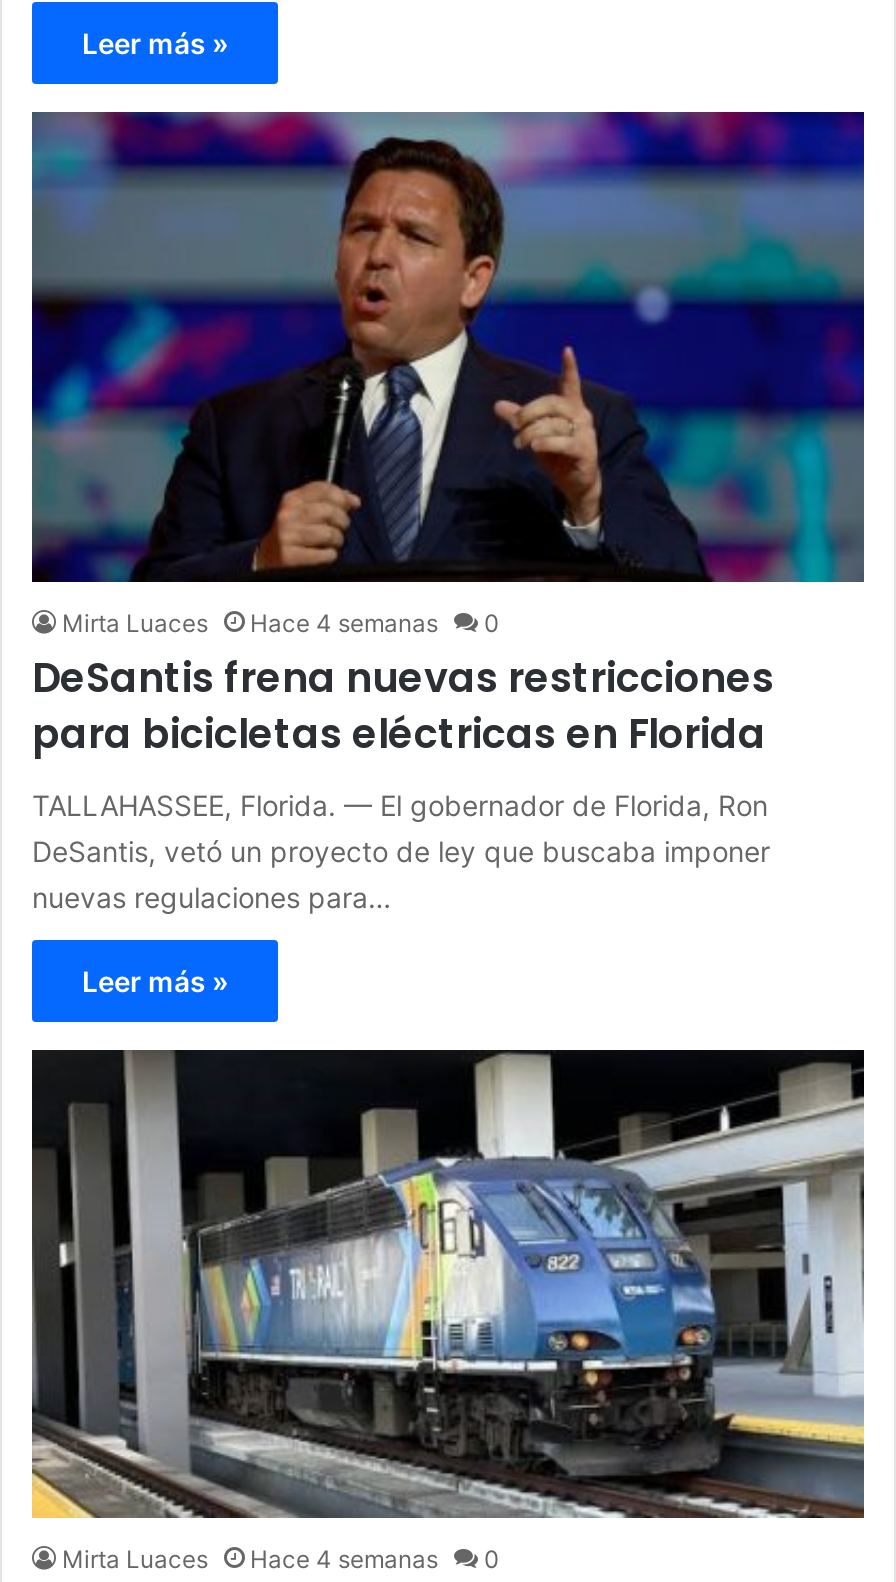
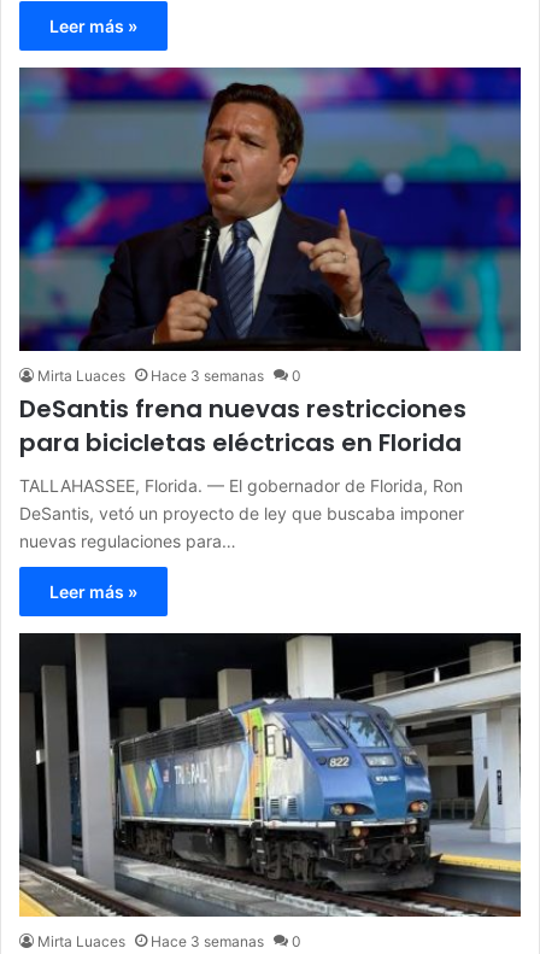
[62,608,500,638] Mirta Luaces Hace 4 semanas 0 -> [37,367,301,385] Mirta Luaces Hace 3 semanas 0
[62,1545,500,1575] Mirta Luaces Hace 4 semanas 0 -> [37,932,301,950] Mirta Luaces Hace 3 semanas 0

